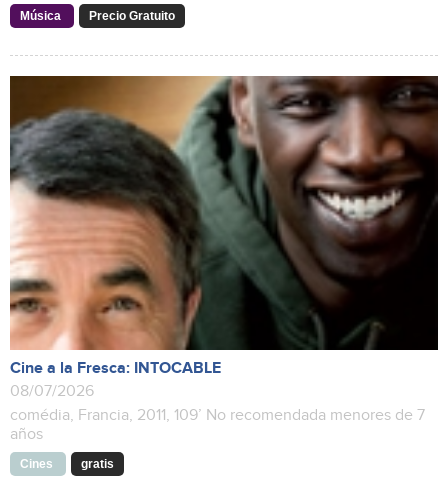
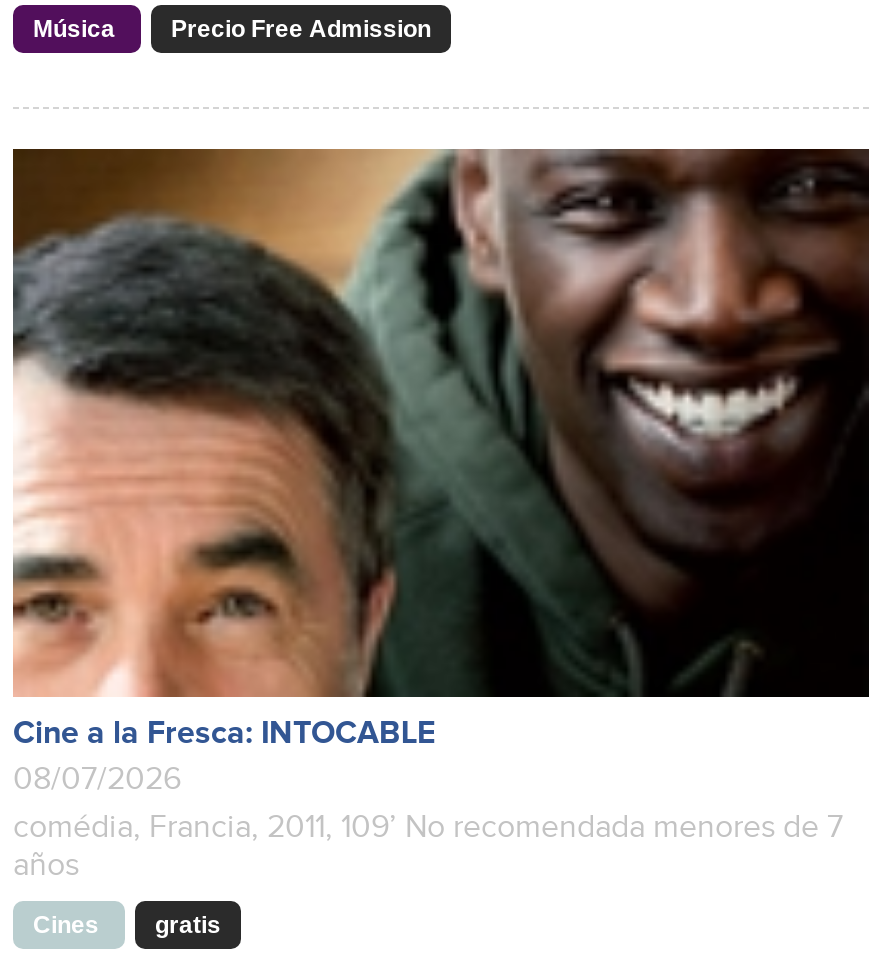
[89,9,175,23] Precio Gratuito -> [171,15,431,43] Precio Free Admission

